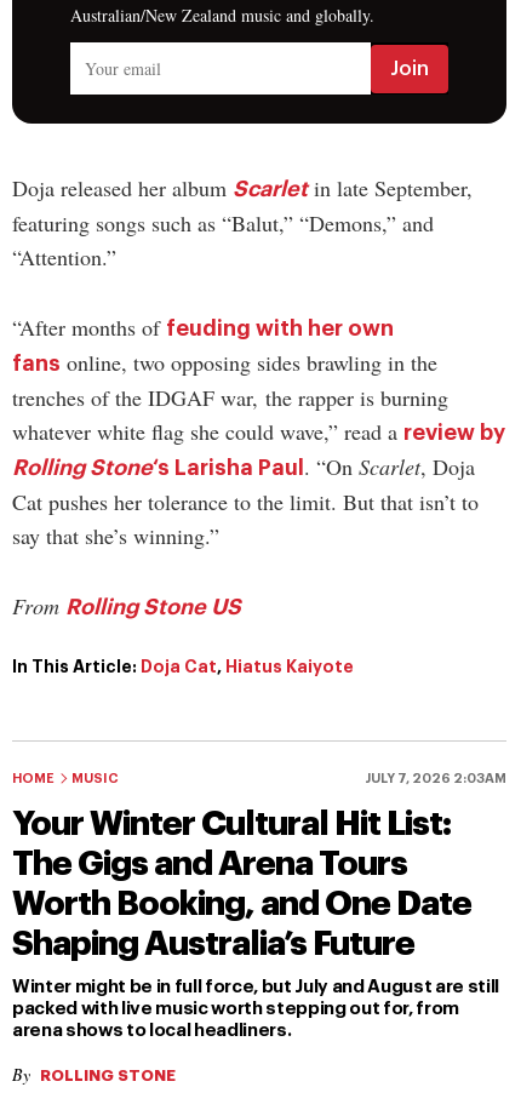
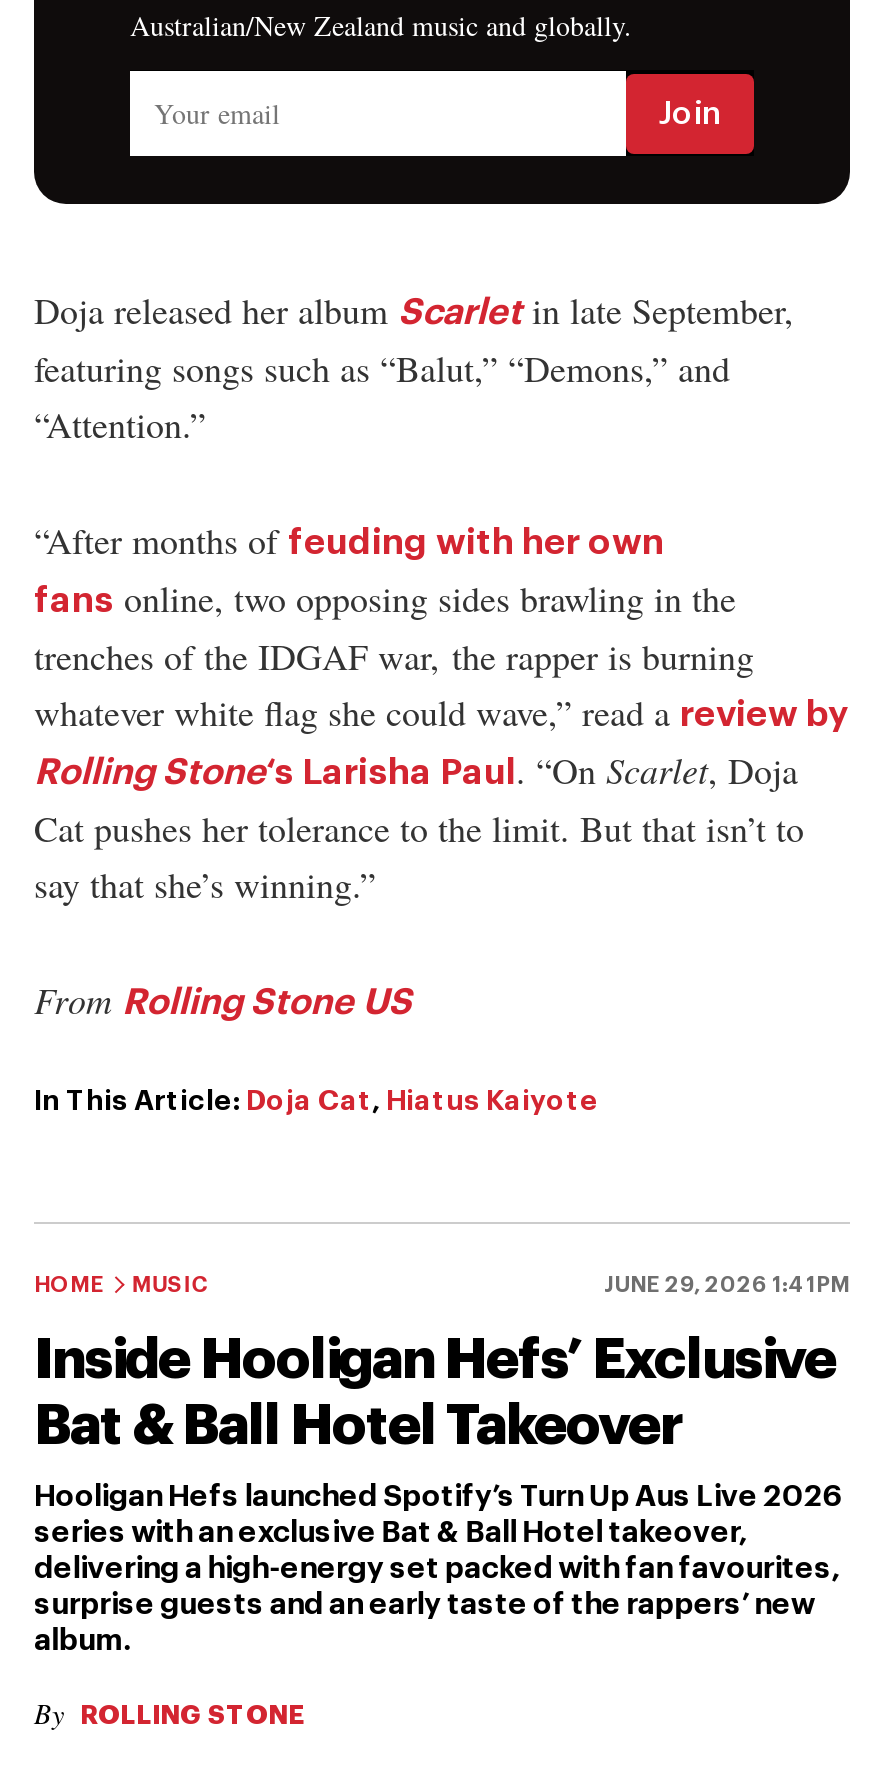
[365,772,506,786] JULY 7, 2026 2:03AM -> [604,1275,850,1297] JUNE 29, 2026 1:41PM
[12,808,471,961] Your Winter Cultural Hit List: | The Gigs and Arena Tours | Worth Booking, and One Date | Shaping Australia’s Future -> [34,1333,836,1455] Inside Hooligan Hefs’ Exclusive | Bat & Ball Hotel Takeover
[12,978,499,1040] Winter might be in full force, but July and August are still | packed with live music worth stepping out for, from | arena shows to local headliners. -> [34,1483,842,1657] Hooligan Hefs launched Spotify’s Turn Up Aus Live 2026 | series with an exclusive Bat & Ball Hotel takeover, | delivering a high-energy set packed with fan favourites, | surprise guests and an early taste of the rappers’ new | album.

